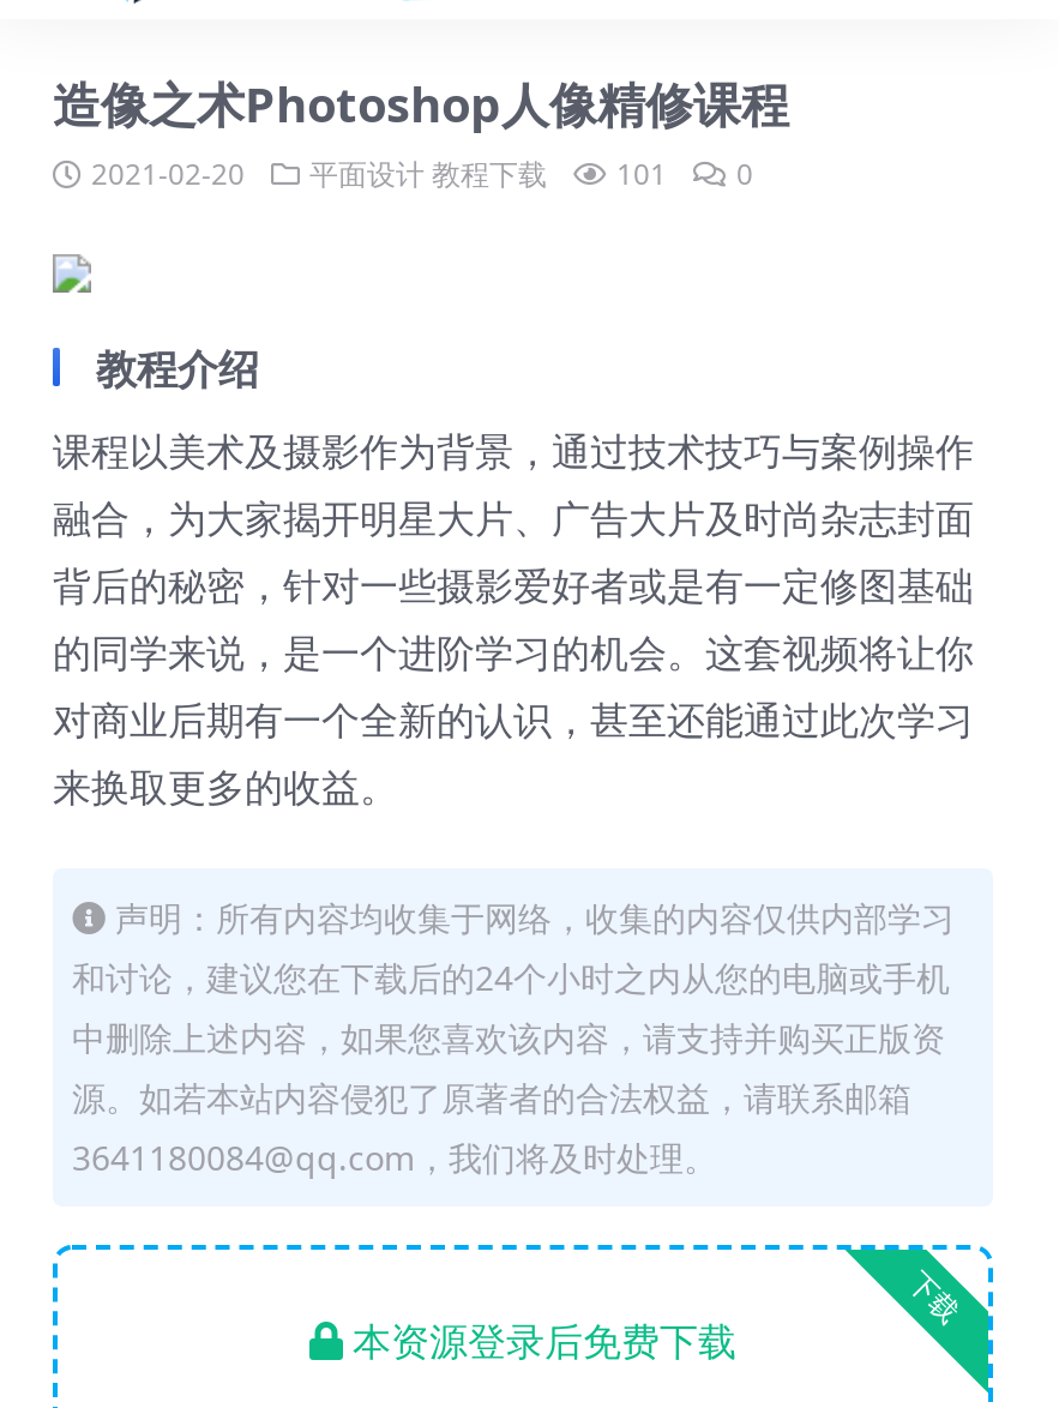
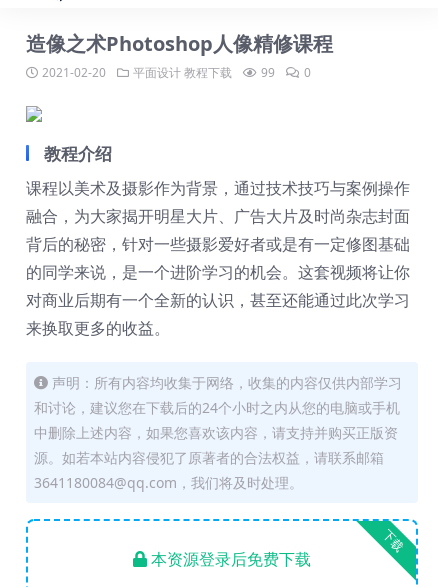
[91,154,753,194] 2021-02-20 平面设计 教程下载 101 0 -> [42,64,311,81] 2021-02-20 平面设计 教程下载 99 0

